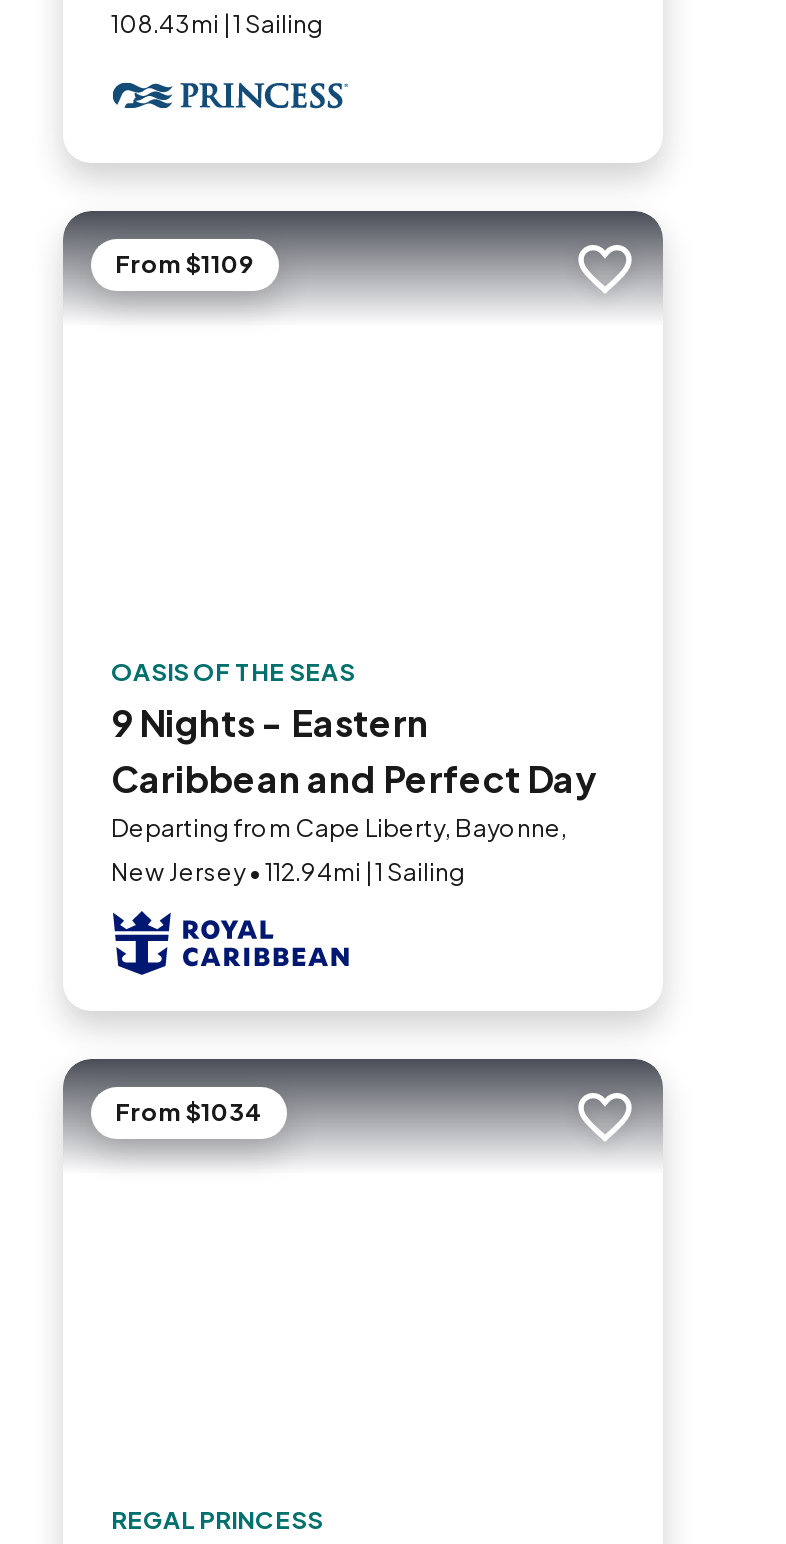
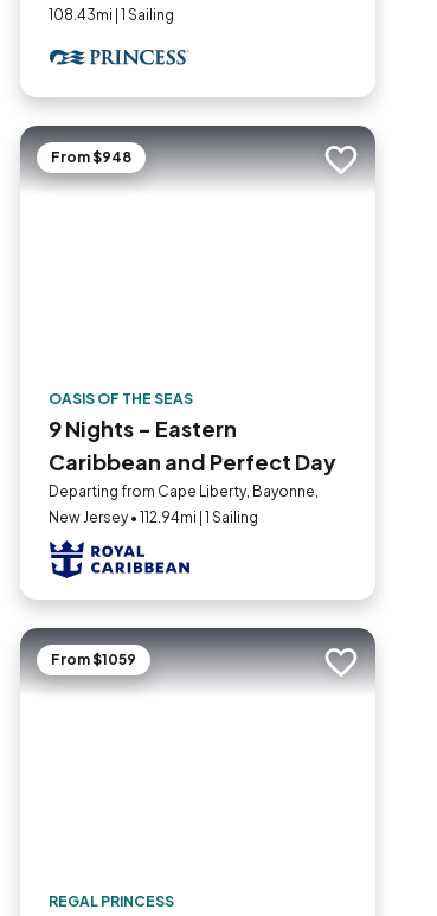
[115,249,255,279] From $1109 -> [51,148,131,166] From $948
[115,1097,263,1127] From $1034 -> [51,651,136,668] From $1059

